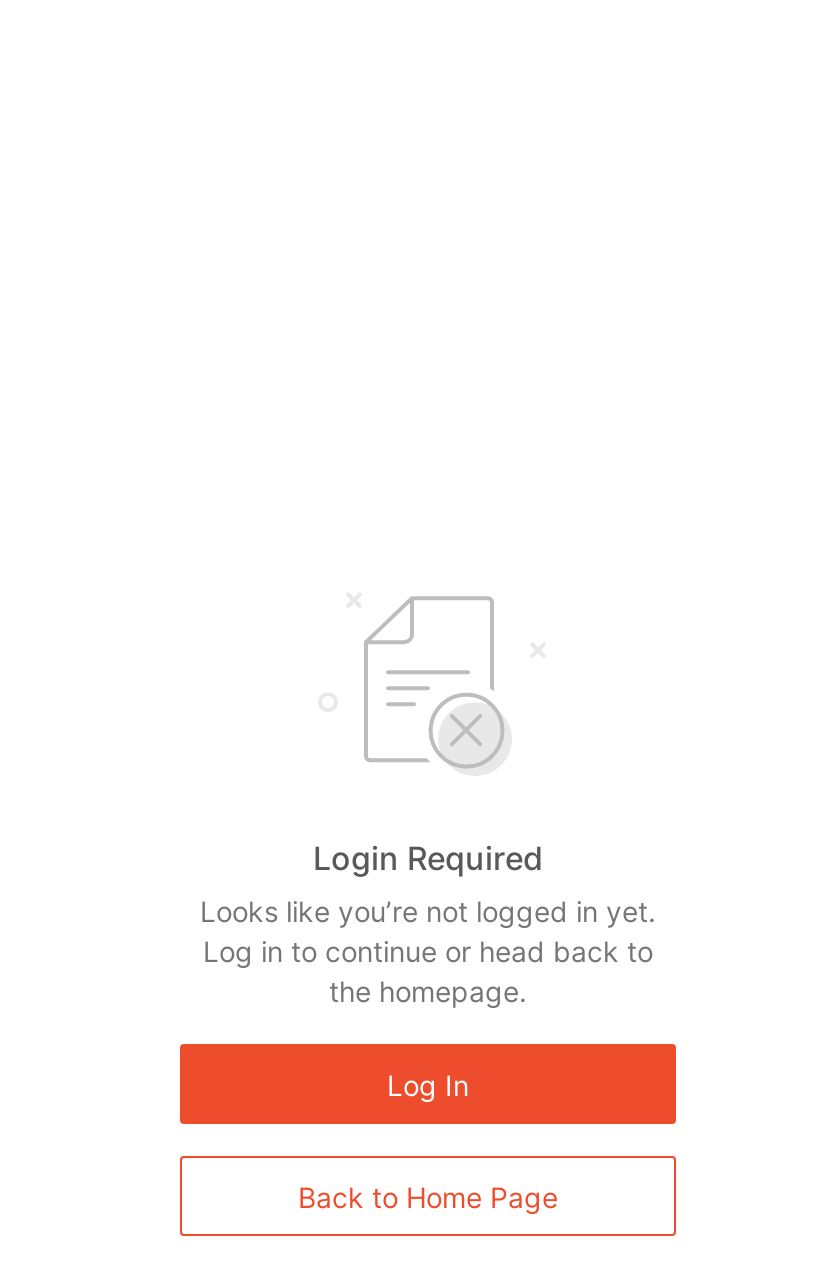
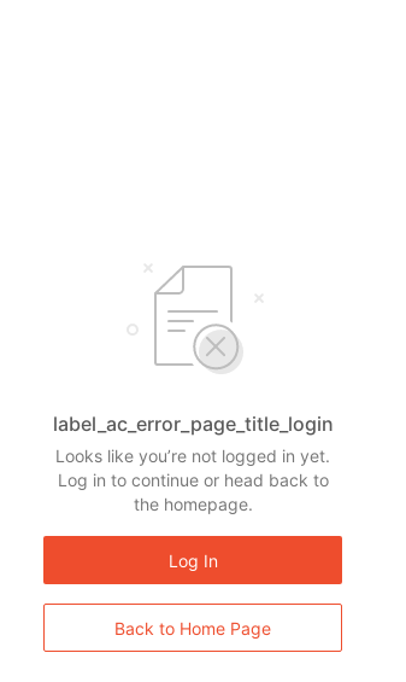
[313,838,543,878] Login Required -> [52,412,333,436] label_ac_error_page_title_login

